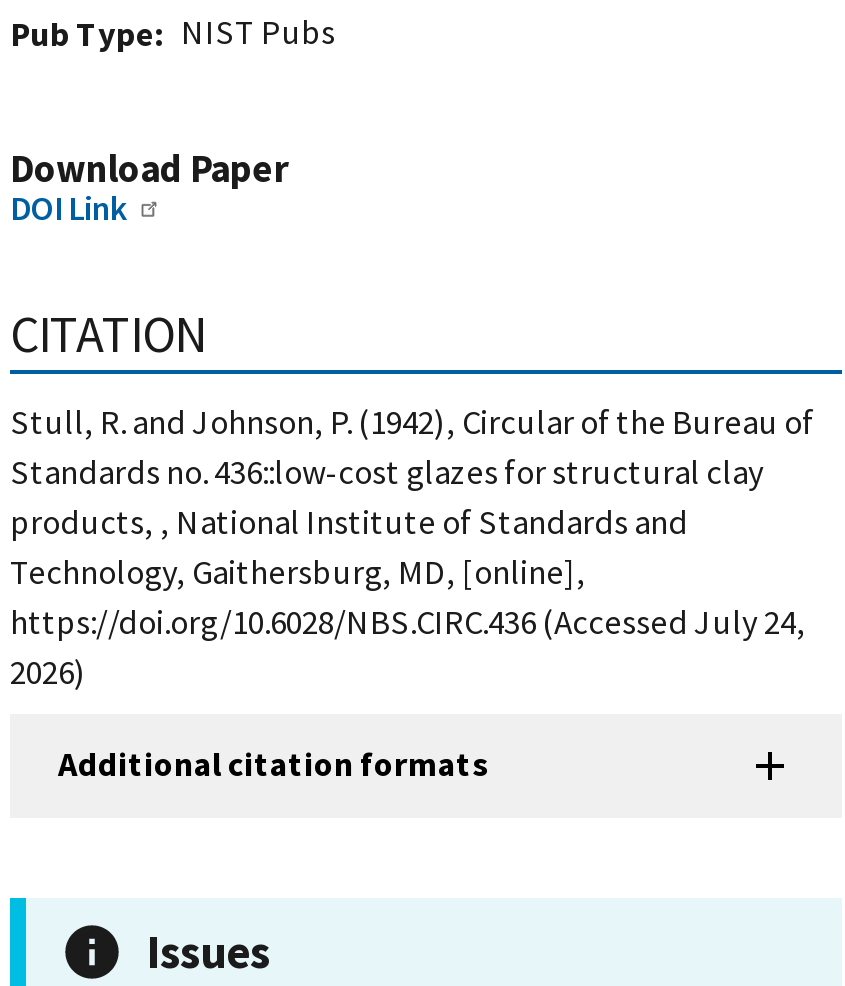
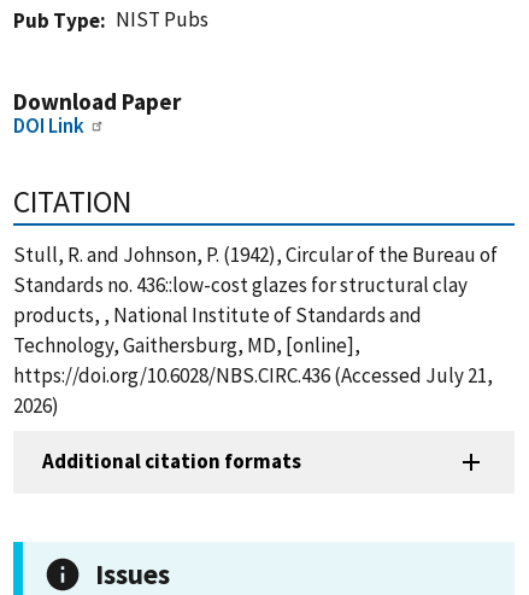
[10,600,806,644] https://doi.org/10.6028/NBS.CIRC.436 (Accessed July 24, -> [13,362,493,388] https://doi.org/10.6028/NBS.CIRC.436 (Accessed July 21,

